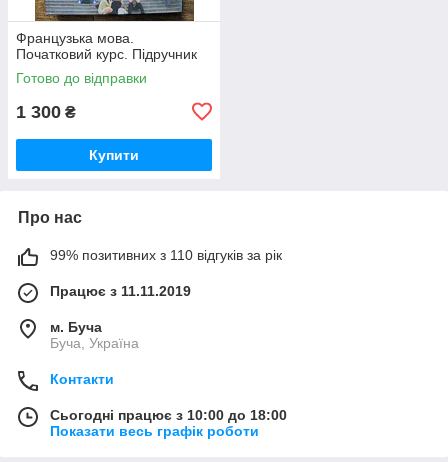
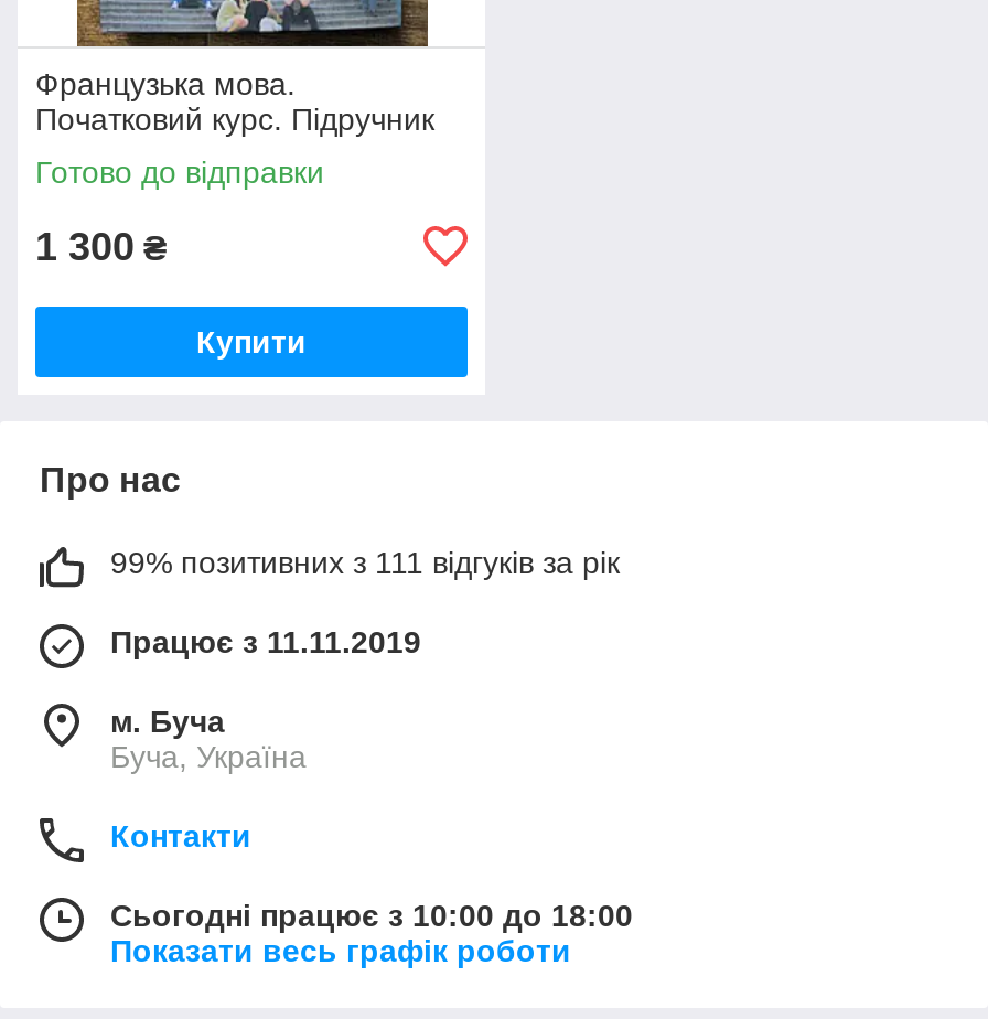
[50,247,282,263] 99% позитивних з 110 відгуків за рік -> [110,544,620,580] 99% позитивних з 111 відгуків за рік

